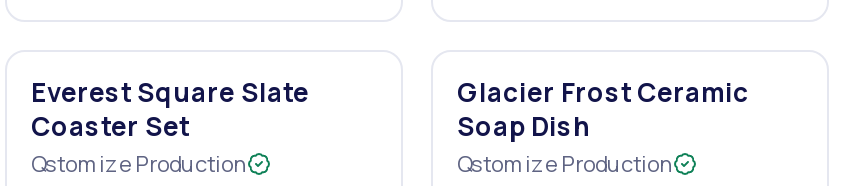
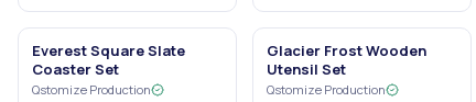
[457,74,749,144] Glacier Frost Ceramic | Soap Dish -> [267,41,426,79] Glacier Frost Wooden | Utensil Set

